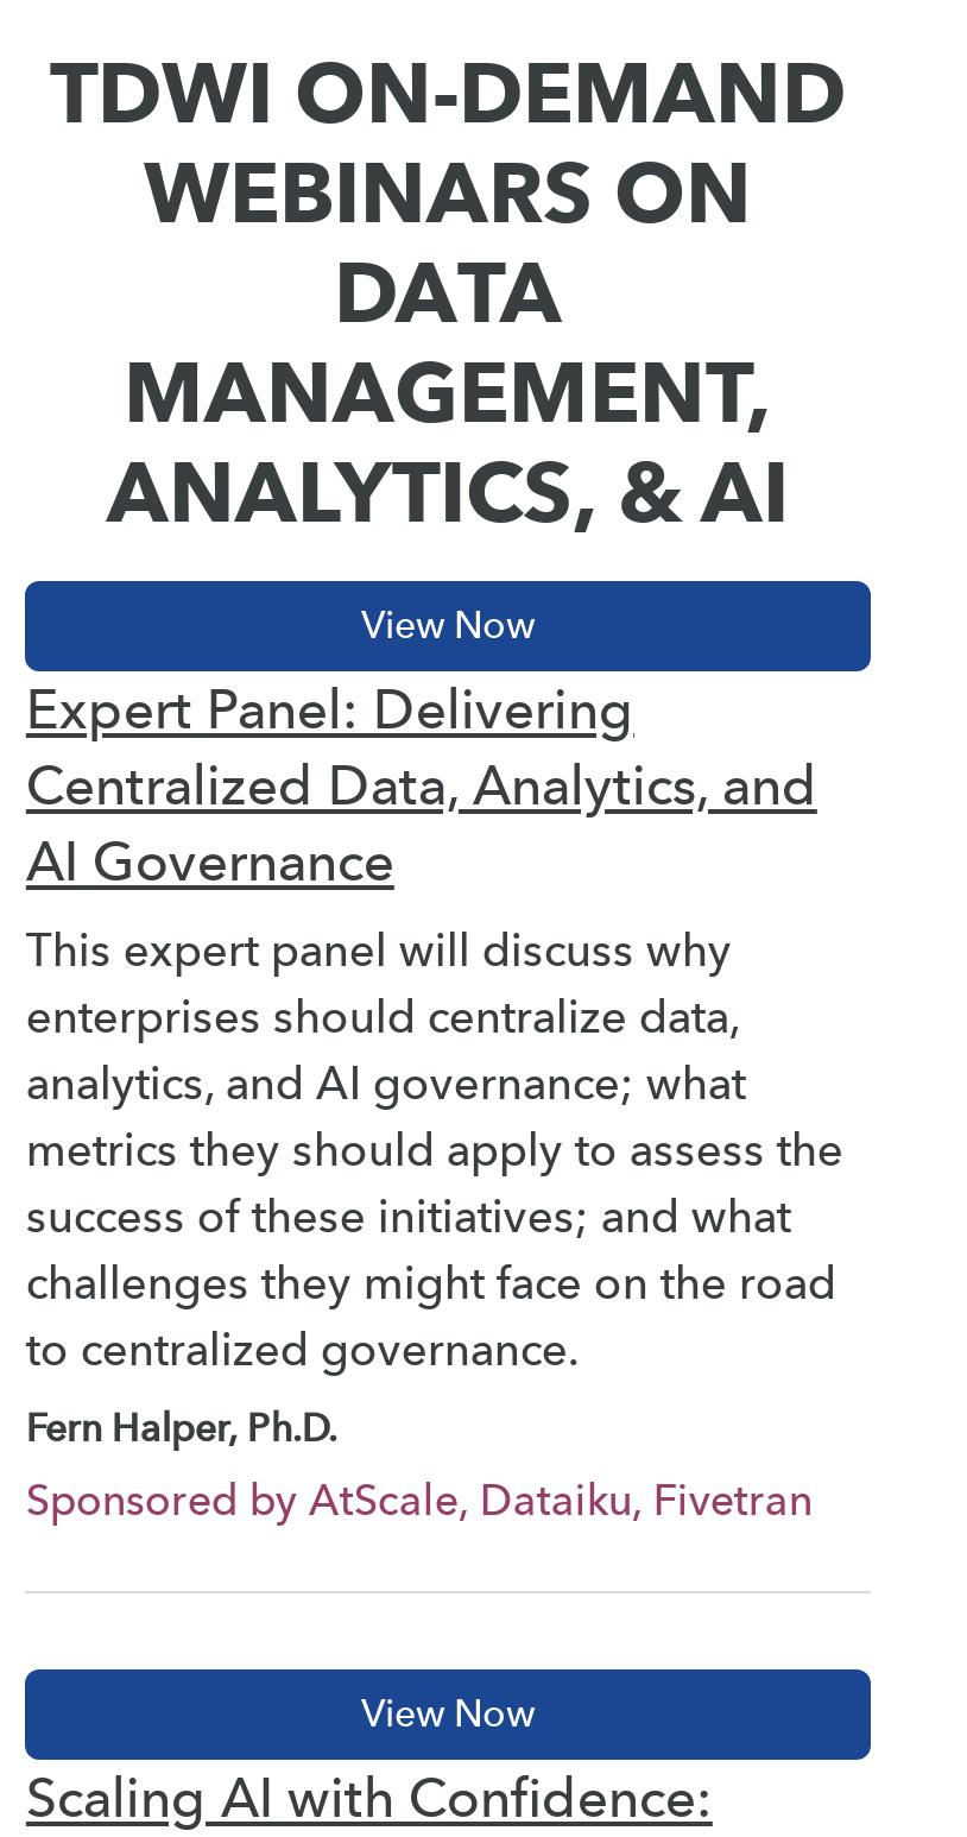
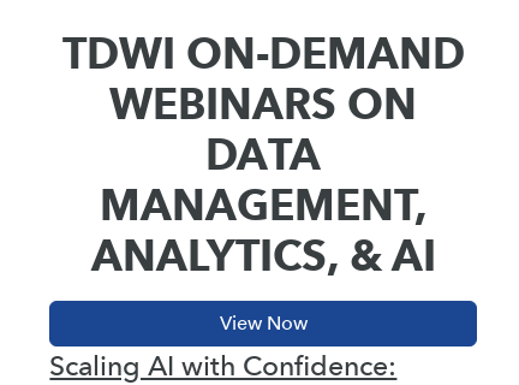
[26,675,843,1527] Expert Panel: Delivering | Centralized Data, Analytics, and | AI Governance | This expert panel will discuss why | enterprises should centralize data, | analytics, and AI governance; what | metrics they should apply to assess the | success of these initiatives; and what | challenges they might face on the road | to centralized governance. | Fern Halper, Ph.D. | Sponsored by AtScale, Dataiku, Fivetran -> none

